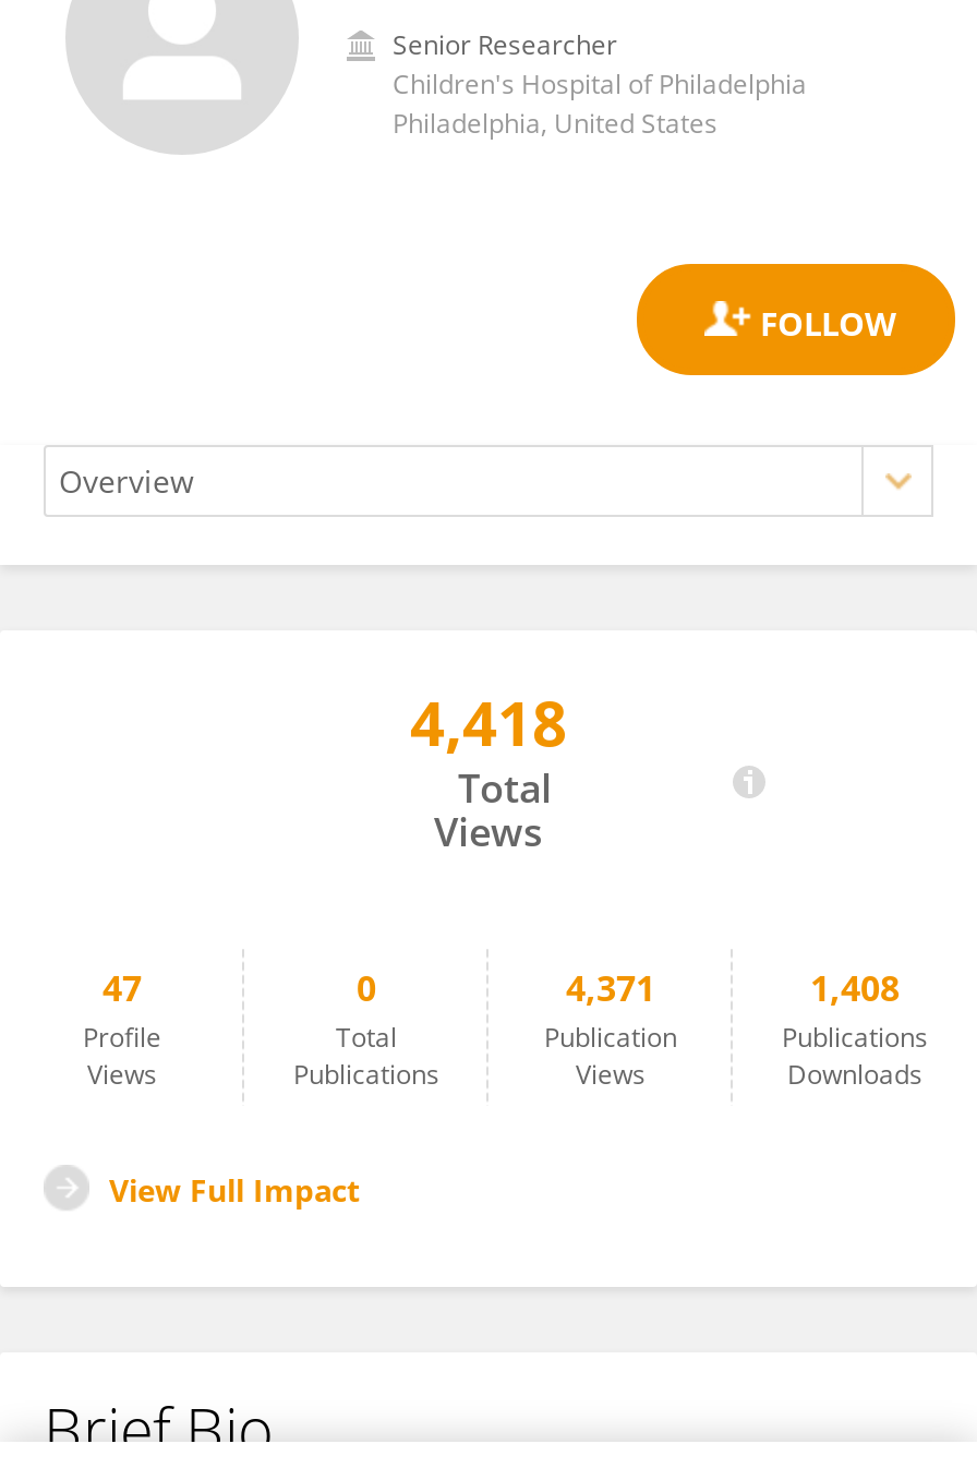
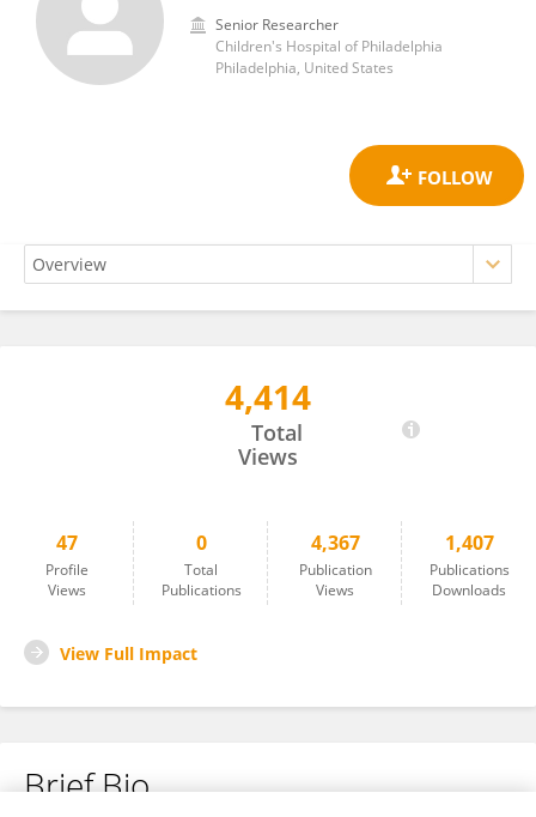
[410,681,567,763] 4,418 -> [225,374,311,419] 4,414
[566,964,655,1012] 4,371 -> [310,529,360,556] 4,367
[810,964,900,1012] 1,408 -> [444,529,494,556] 1,407

